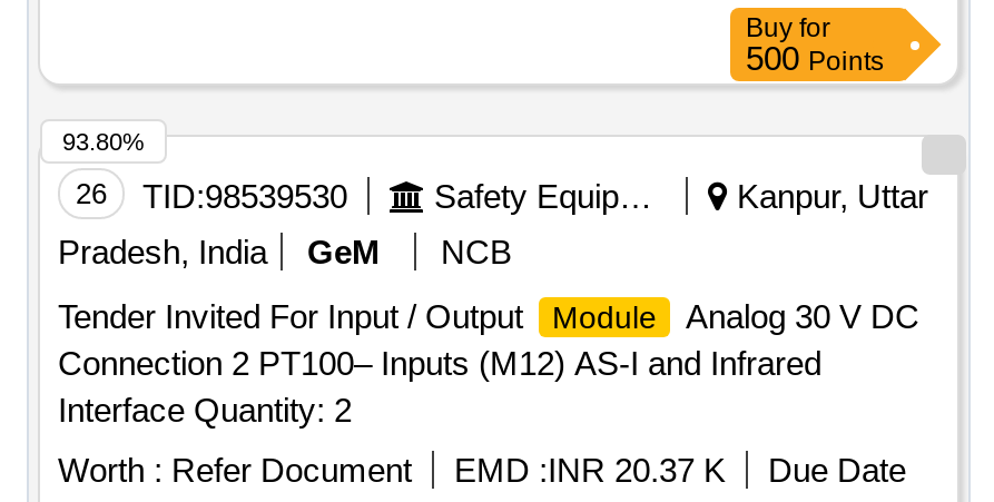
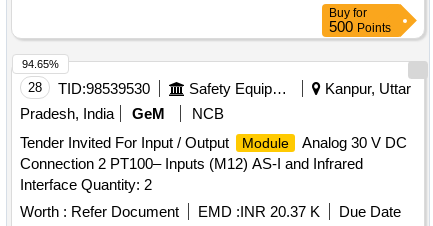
[62,128,145,155] 93.80% -> [22,58,59,70] 94.65%
[76,177,347,215] 26 TID:98539530 -> [28,80,150,97] 28 TID:98539530

